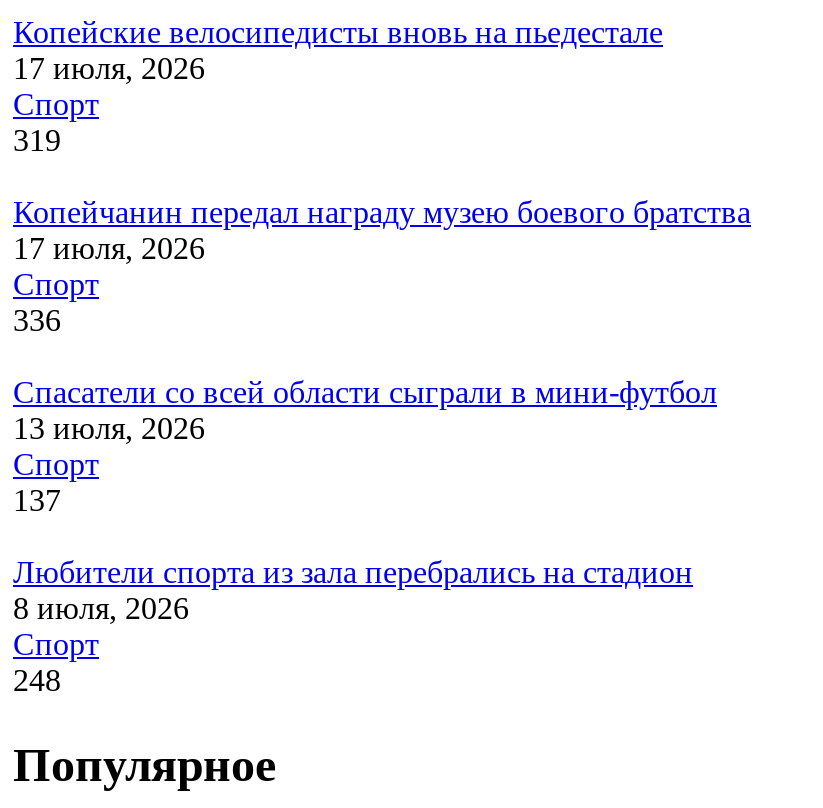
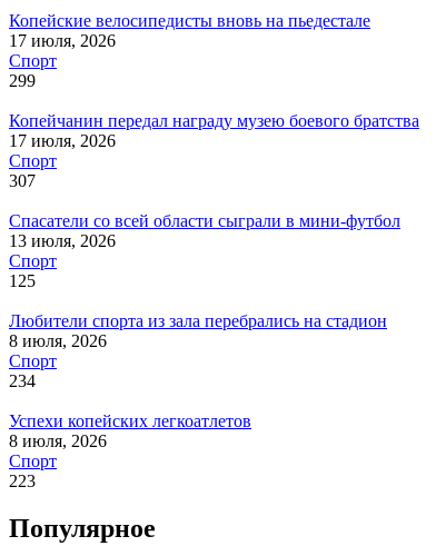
[13,124,61,158] 319 -> [9,72,36,90] 299
[13,304,61,338] 336 -> [9,172,36,190] 307
[13,484,61,518] 137 -> [9,272,36,291] 125
[13,664,61,698] 248 -> [9,372,251,491] 234 | Успехи копейских легкоатлетов | 8 июля, 2026 | Спорт | 223

